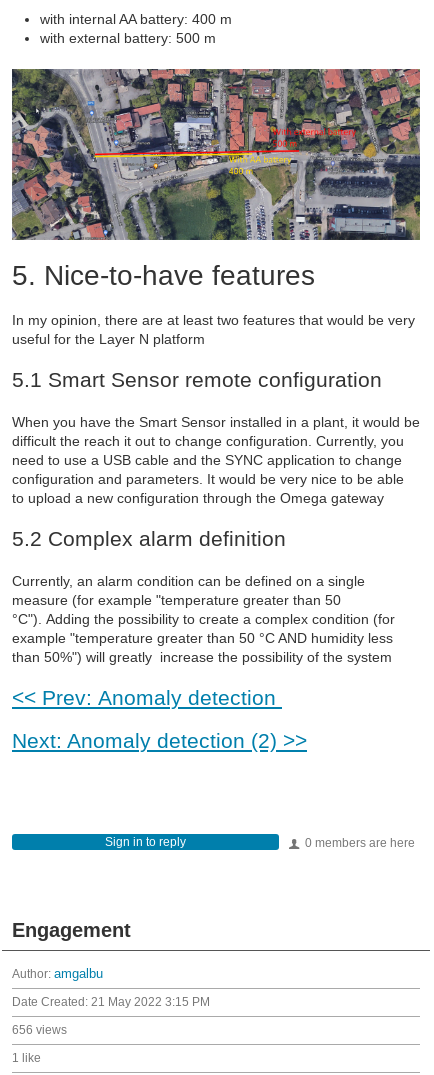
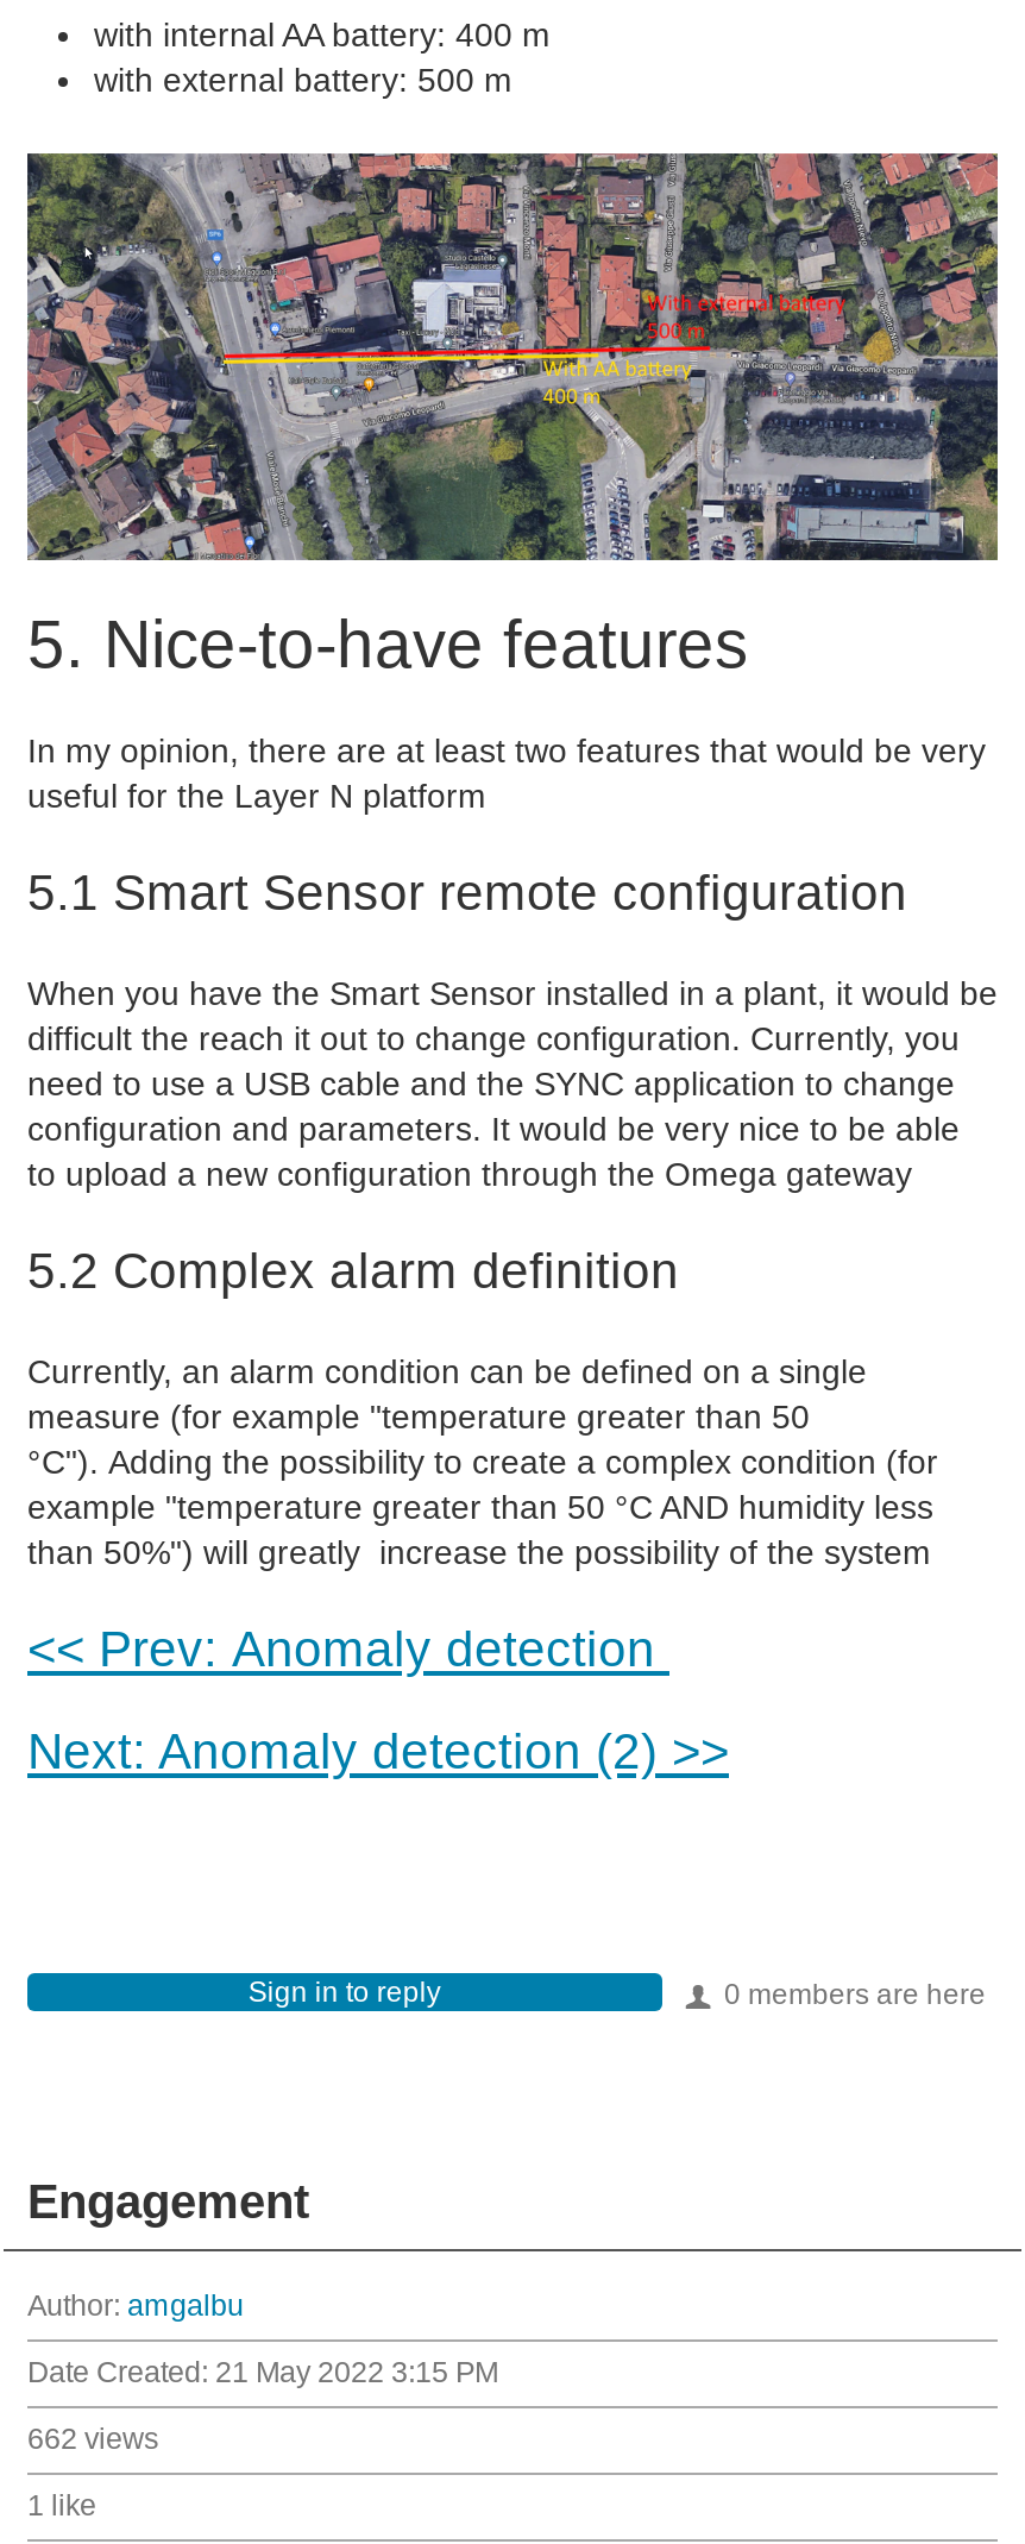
[12,1023,67,1037] 656 views -> [27,2423,158,2456] 662 views

